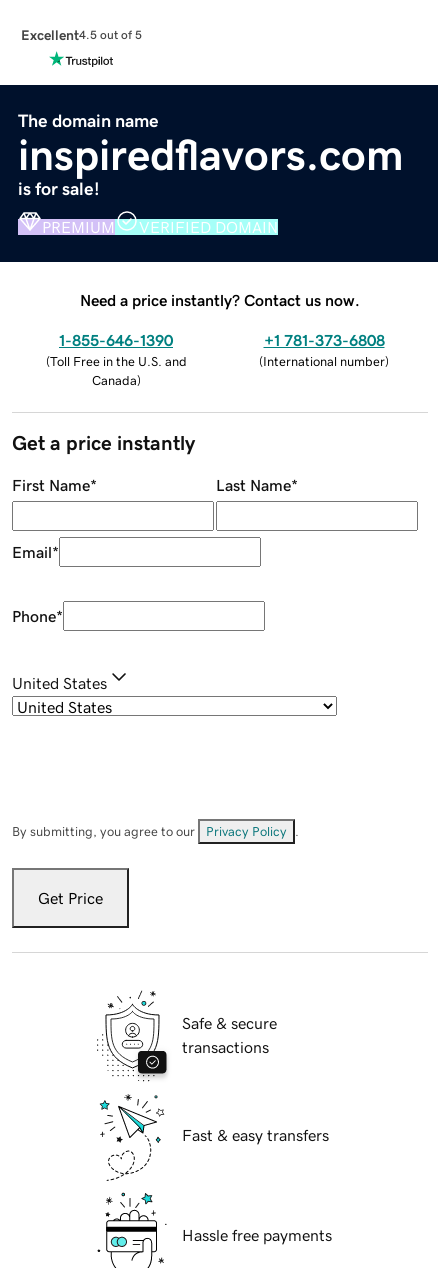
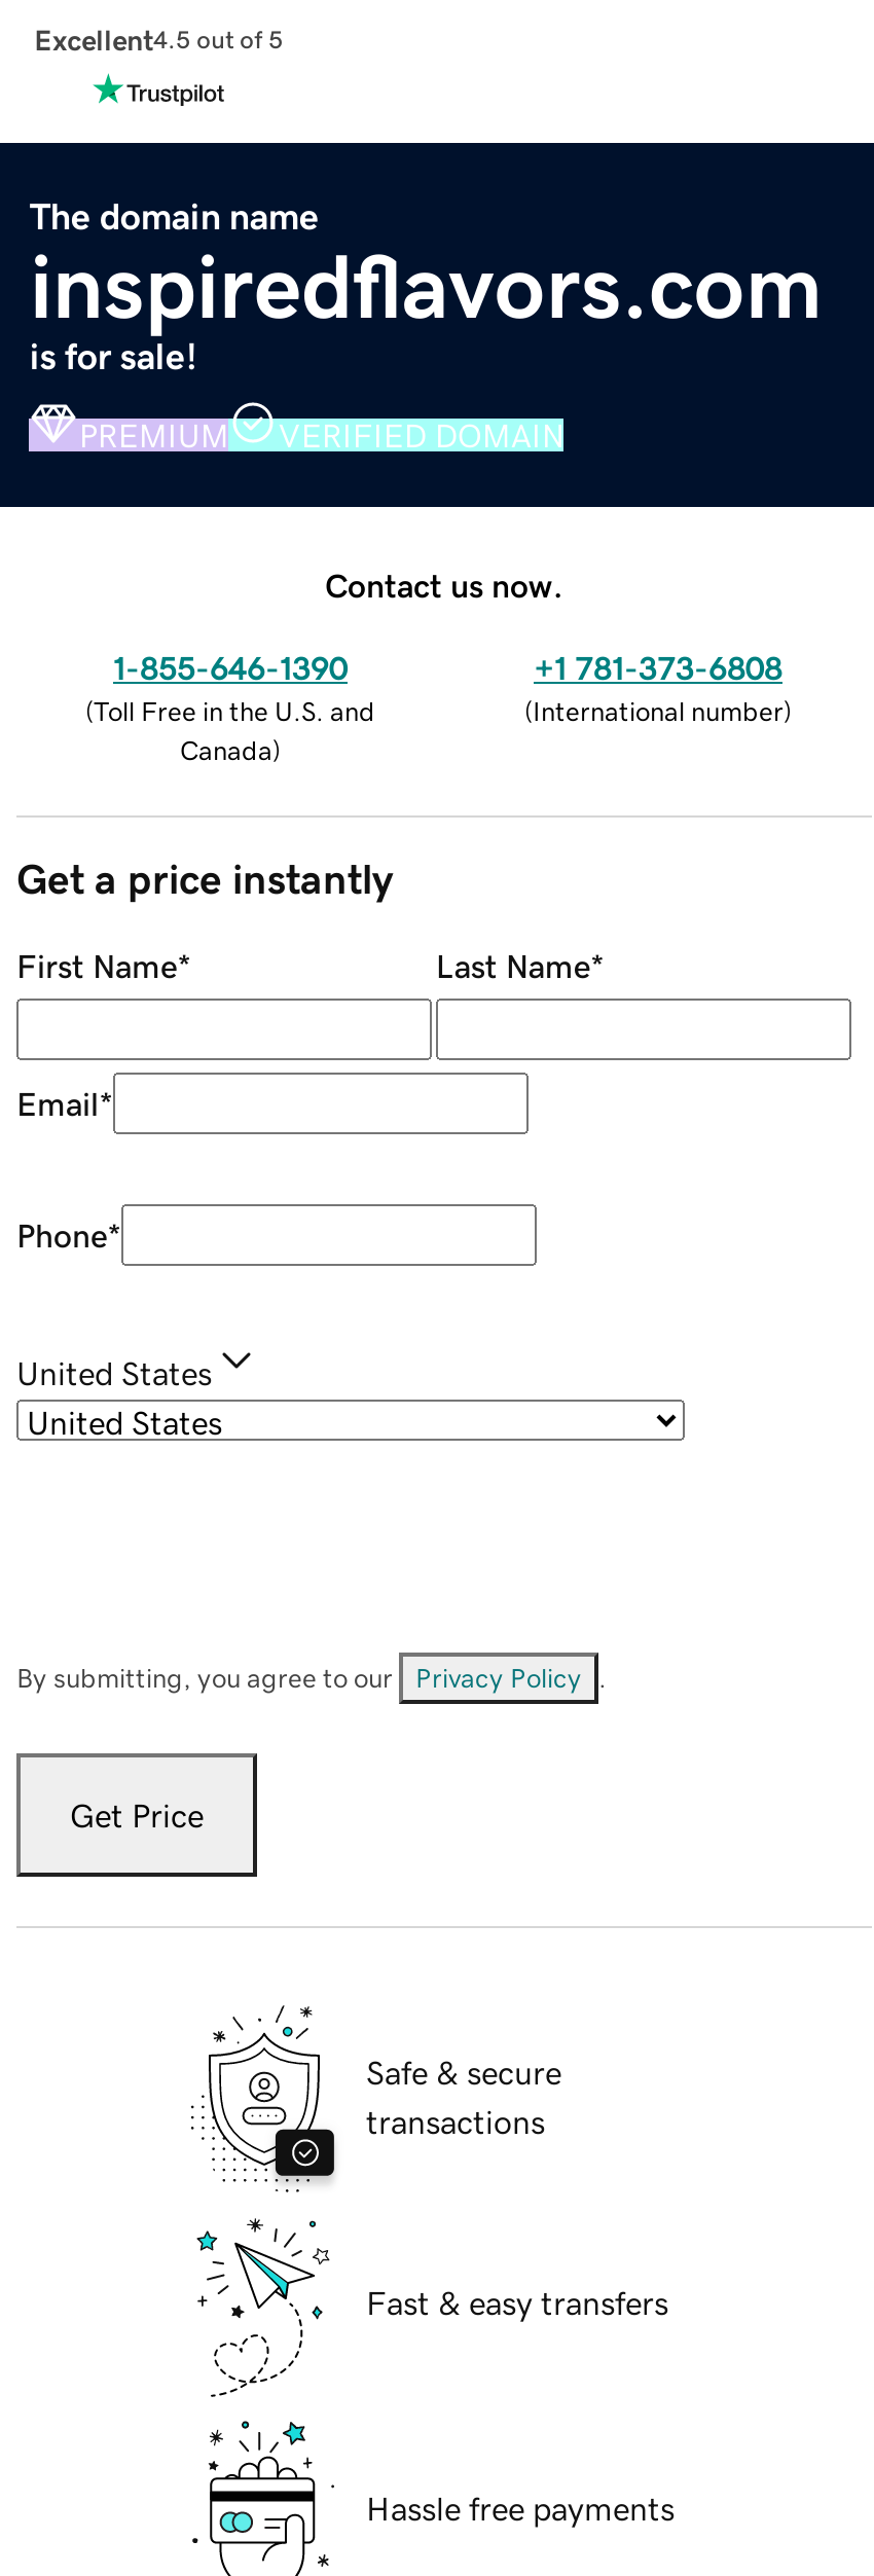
[80,292,360,308] Need a price instantly? Contact us now. -> [325,568,563,601] Contact us now.

